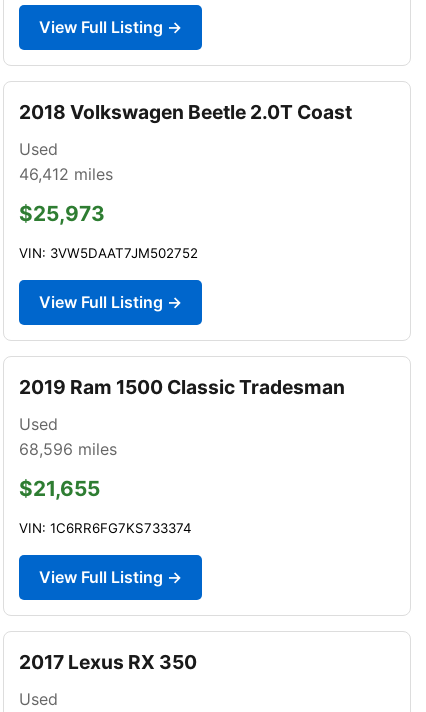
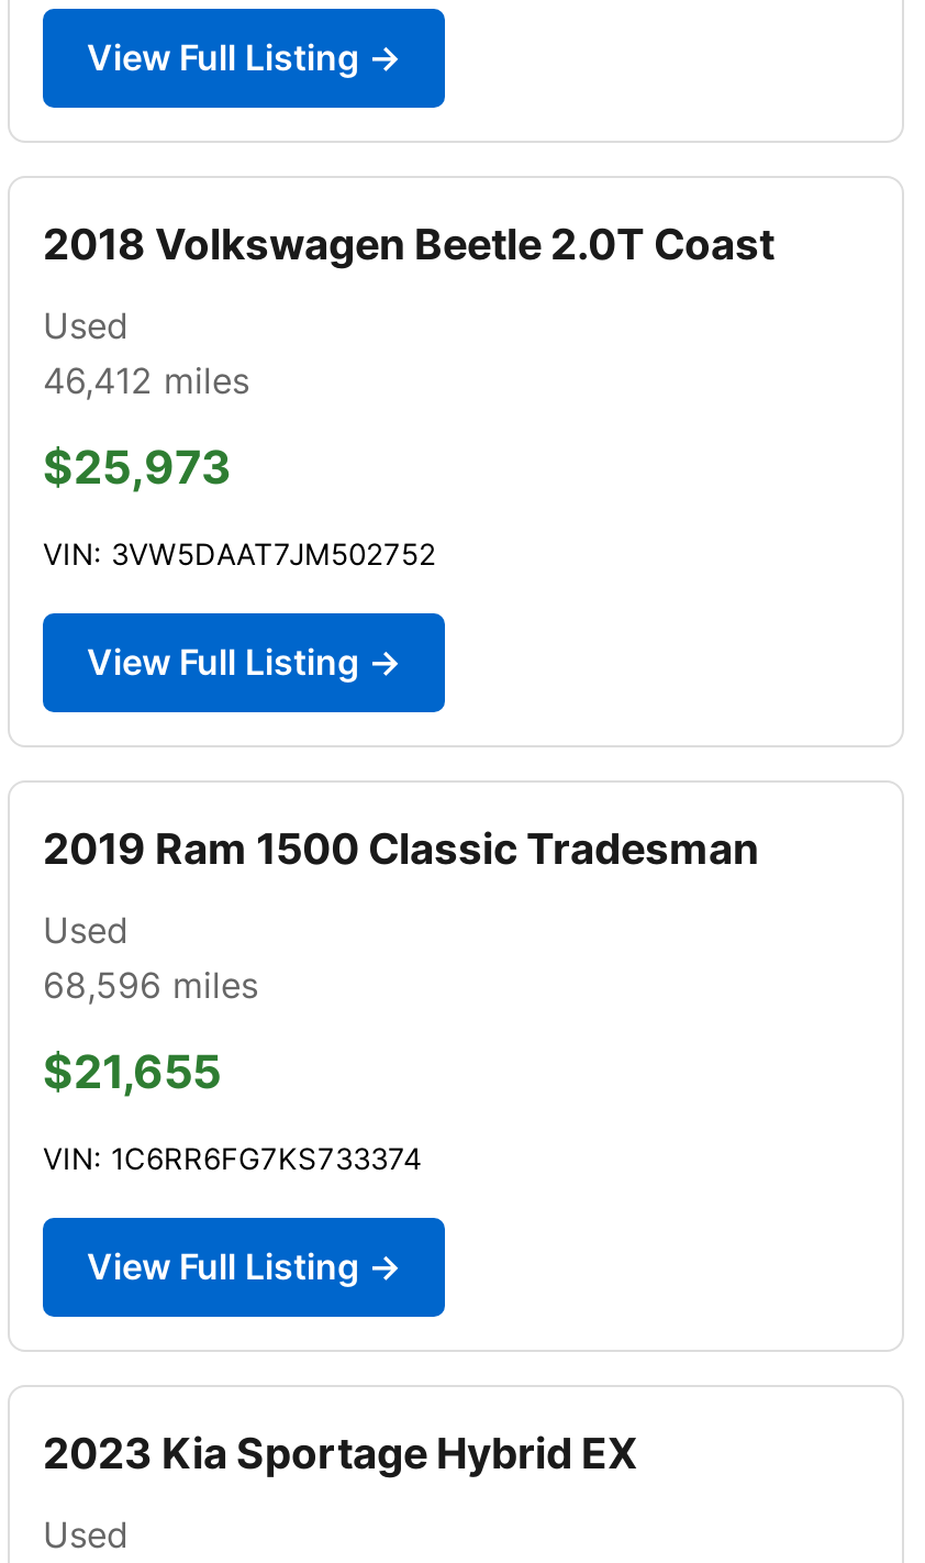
[19,650,197,674] 2017 Lexus RX 350 -> [43,1426,638,1479] 2023 Kia Sportage Hybrid EX

